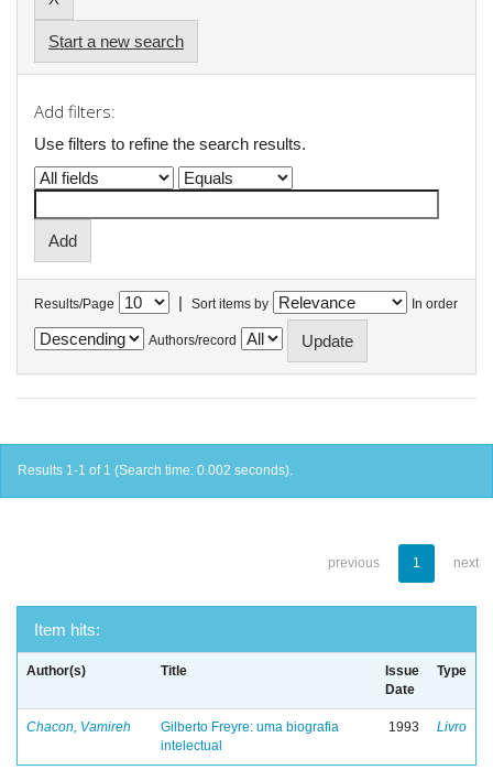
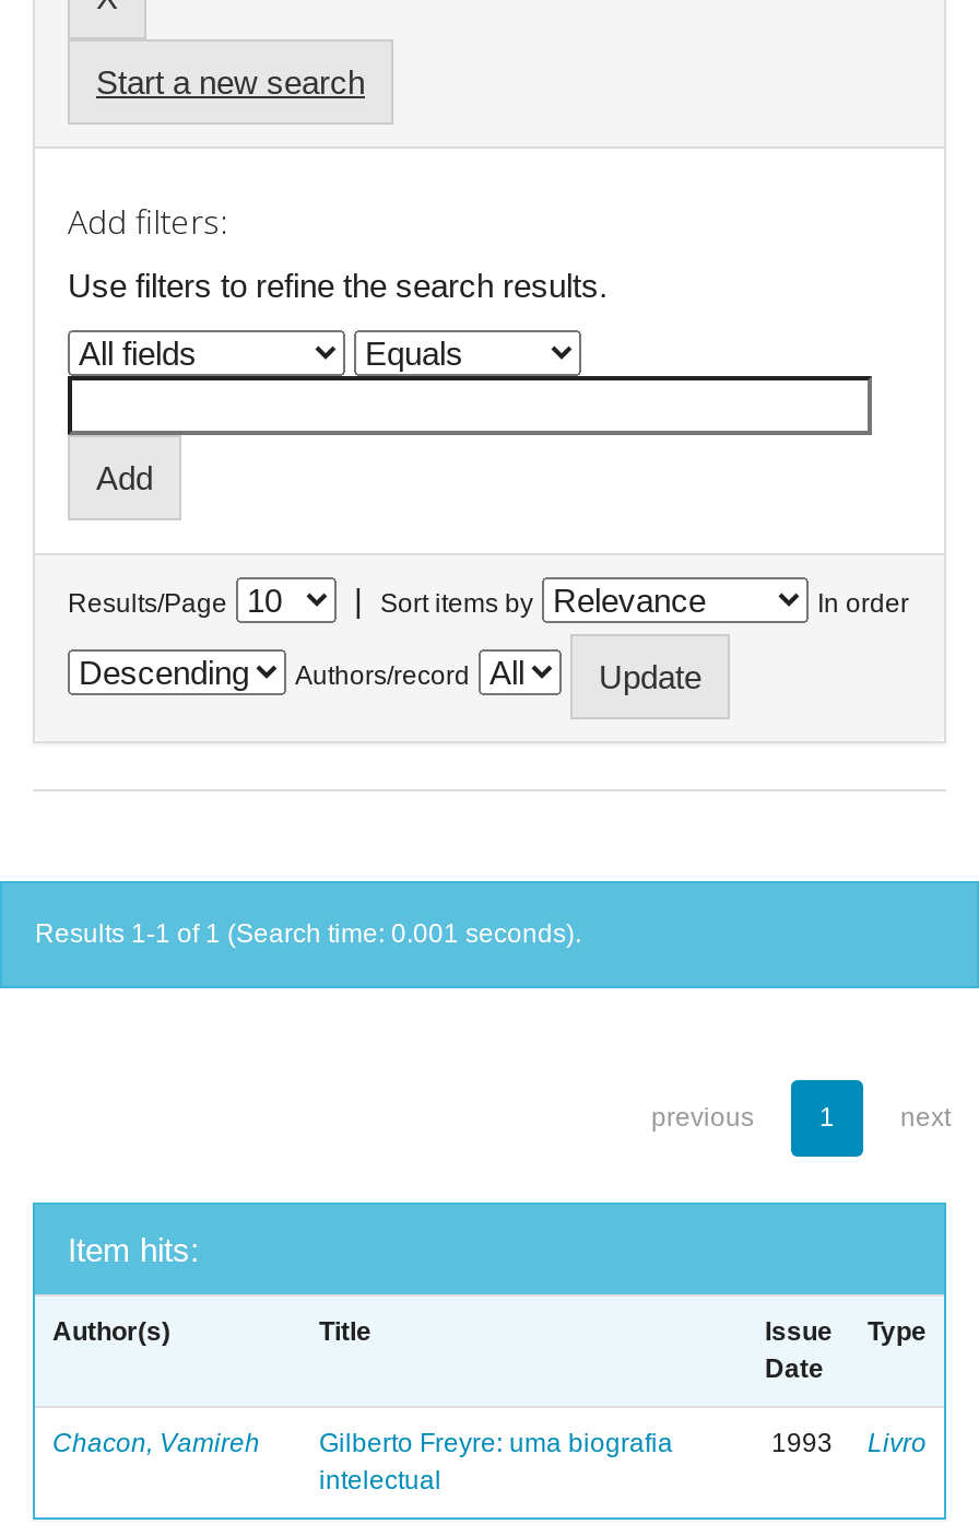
[18,463,293,478] Results 1-1 of 1 (Search time: 0.002 seconds). -> [35,918,581,949] Results 1-1 of 1 (Search time: 0.001 seconds).

